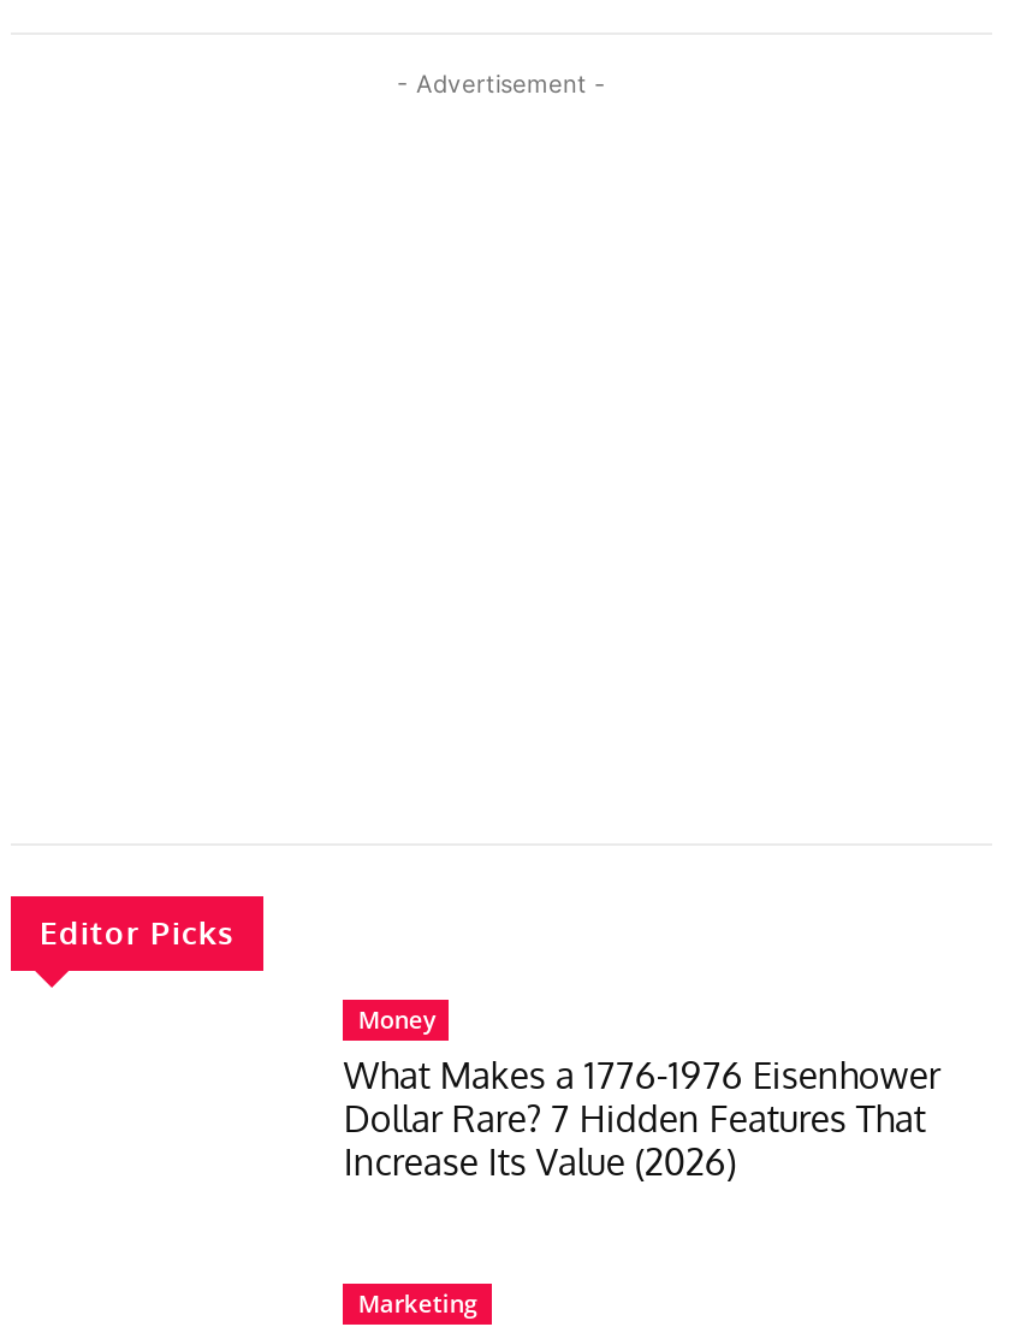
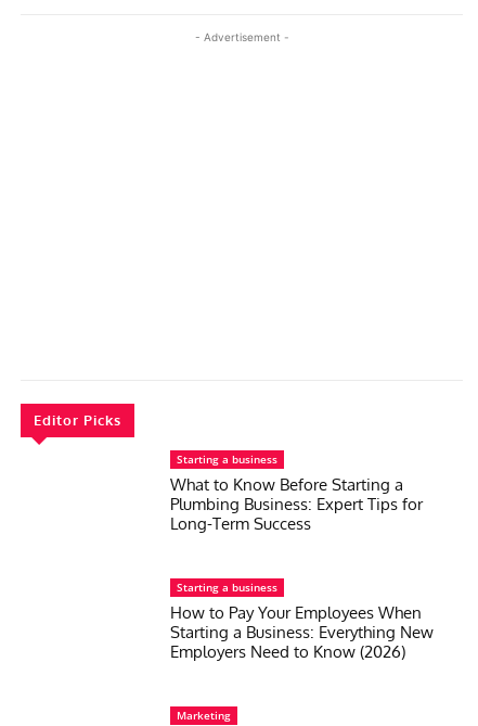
[344,1001,940,1184] Money | What Makes a 1776-1976 Eisenhower | Dollar Rare? 7 Hidden Features That | Increase Its Value (2026) -> [171,451,434,662] Starting a business | What to Know Before Starting a | Plumbing Business: Expert Tips for | Long-Term Success | Starting a business | How to Pay Your Employees When | Starting a Business: Everything New | Employers Need to Know (2026)

